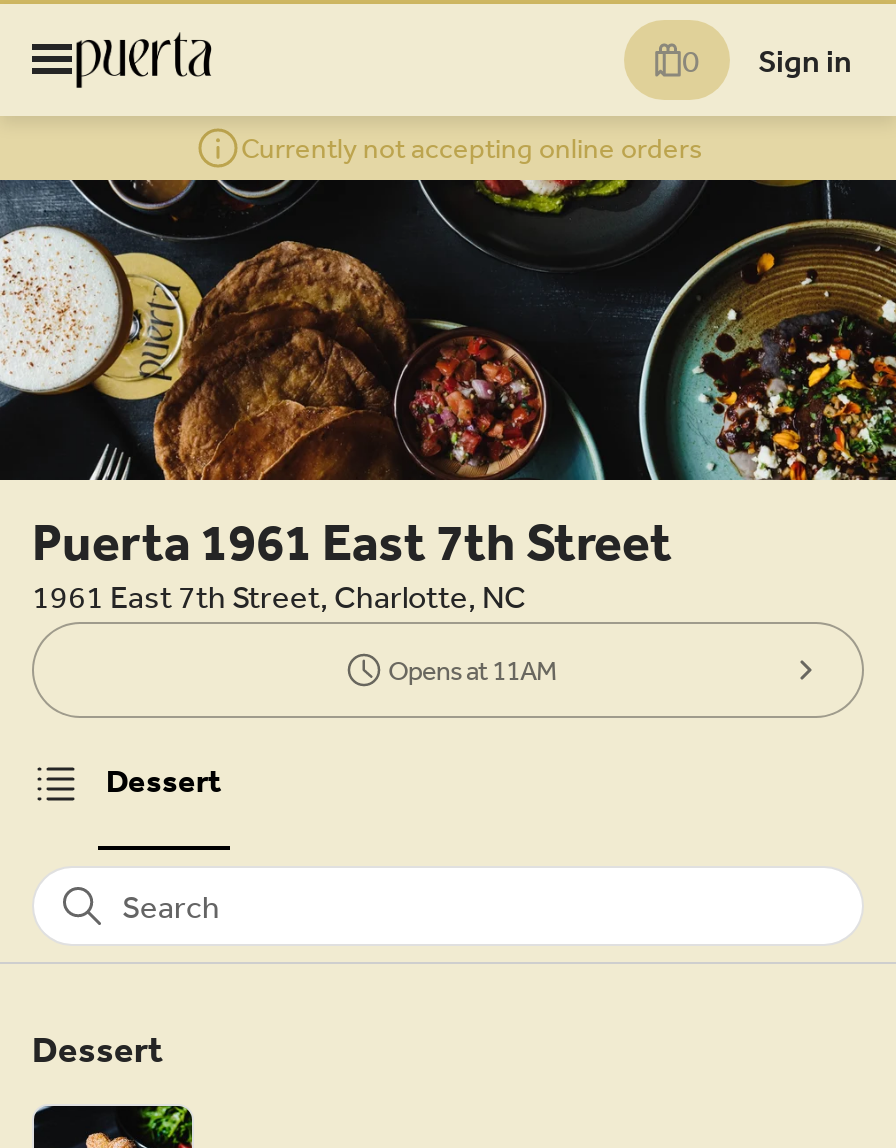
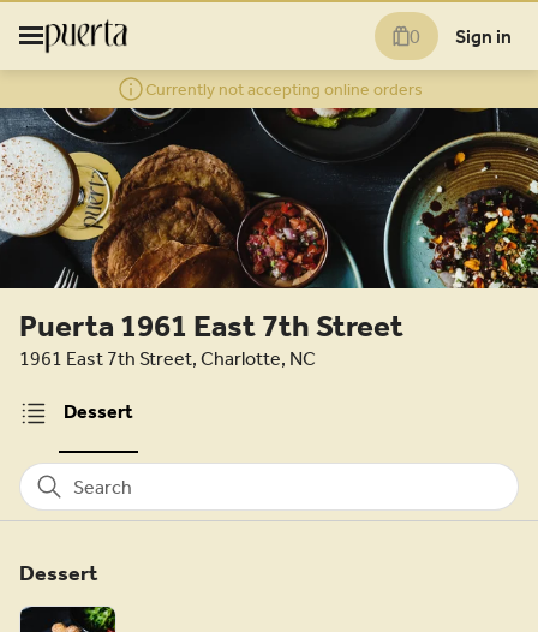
[388,655,556,685] Opens at 11AM -> none

